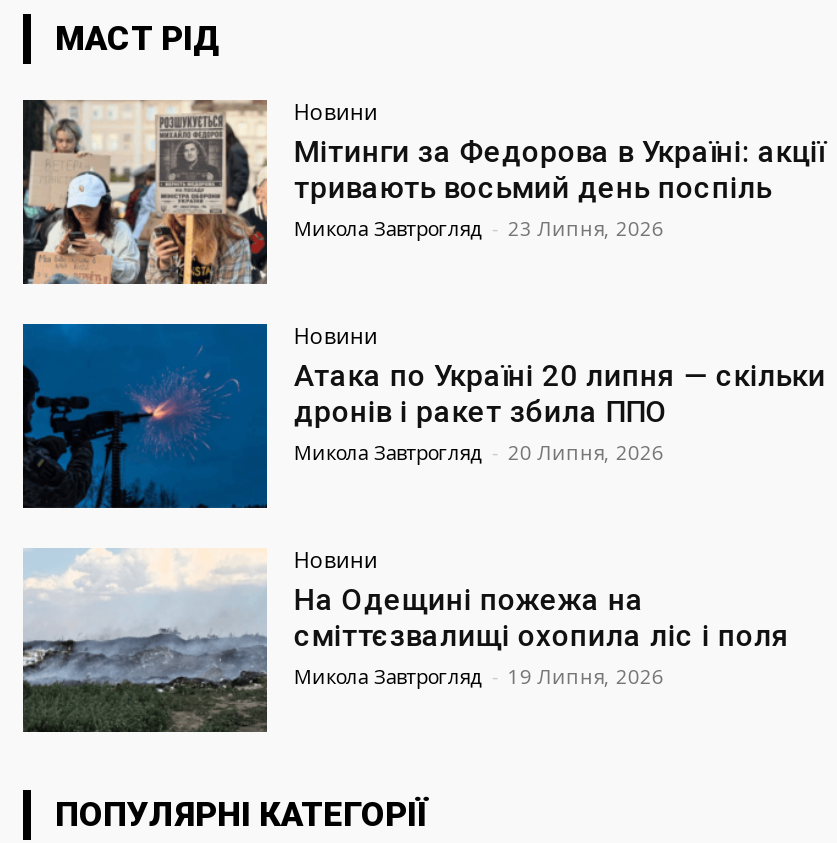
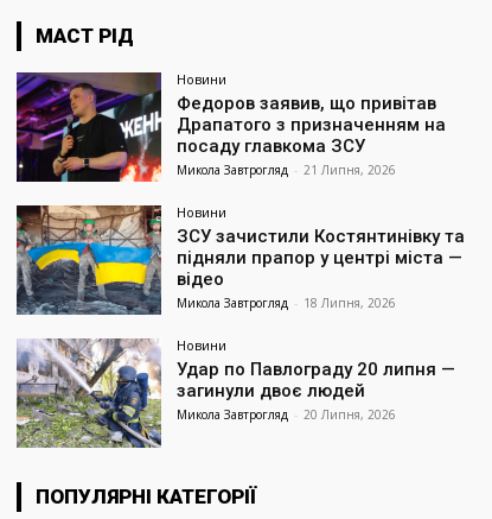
[21,100,824,286] [image] | Мітинги за Федорова в Україні: акції | тривають восьмий день поспіль | Микола Завтрогляд - 23 Липня, 2026 -> [15,72,446,183] [image] | Федоров заявив, що привітав | Драпатого з призначенням на | посаду главкома ЗСУ | Микола Завтрогляд - 21 Липня, 2026
[21,322,826,510] [image] | Атака по Україні 20 липня — скільки | дронів і ракет збила ППО -> [15,204,465,316] [image] | ЗСУ зачистили Костянтинівку та | підняли прапор у центрі міста — | відео | Микола Завтрогляд - 18 Липня, 2026
moved [294,438,664,466] -> [177,406,396,423]: Микола Завтрогляд - 20 Липня, 2026
[21,548,790,734] [image] | На Одещині пожежа на | сміттєзвалищі охопила ліс і поля | Микола Завтрогляд - 19 Липня, 2026 -> [15,337,456,449] [image] | Удар по Павлограду 20 липня — | загинули двоє людей

